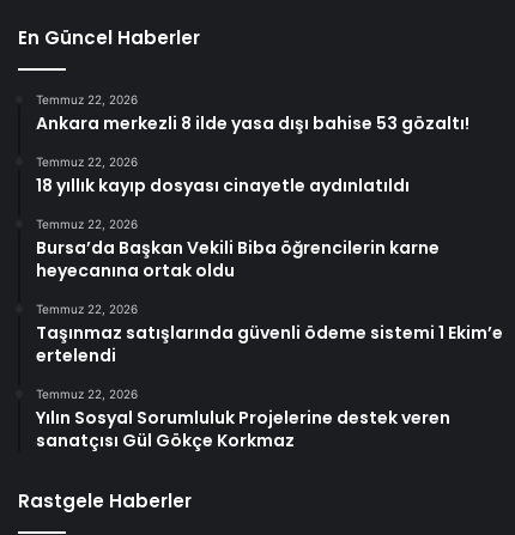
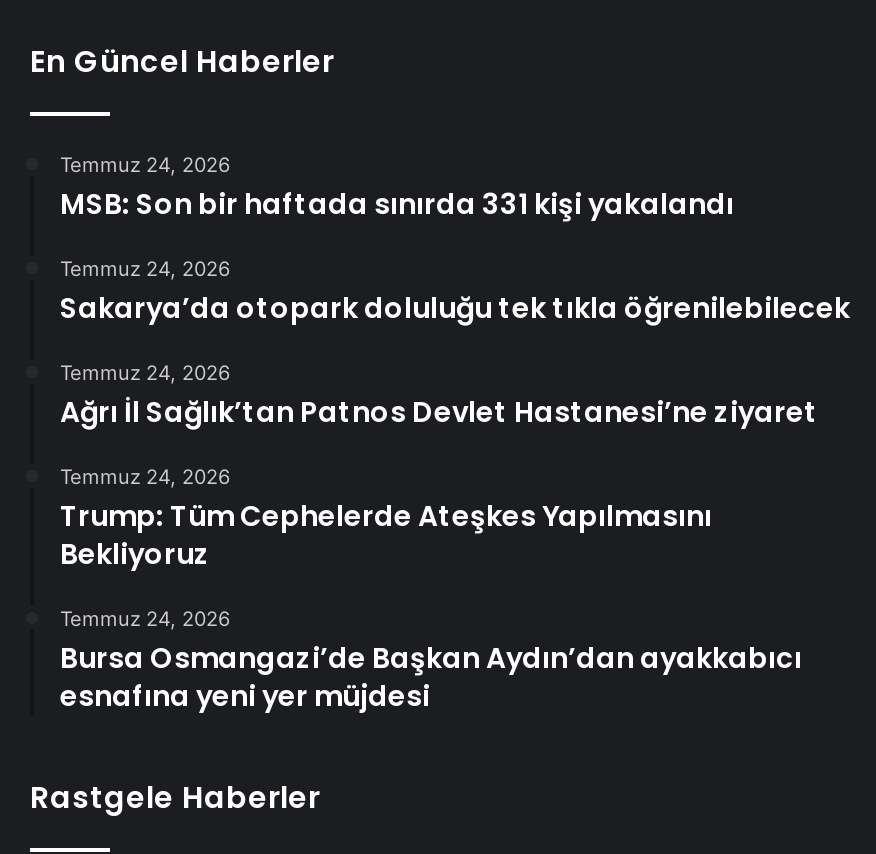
[36,92,469,135] Temmuz 22, 2026 | Ankara merkezli 8 ilde yasa dışı bahise 53 gözaltı! -> [60,152,734,224] Temmuz 24, 2026 | MSB: Son bir haftada sınırda 331 kişi yakalandı
[36,155,410,198] Temmuz 22, 2026 | 18 yıllık kayıp dosyası cinayetle aydınlatıldı -> [60,256,850,328] Temmuz 24, 2026 | Sakarya’da otopark doluluğu tek tıkla öğrenilebilecek
[36,217,440,283] Temmuz 22, 2026 | Bursa’da Başkan Vekili Biba öğrencilerin karne | heyecanına ortak oldu -> [60,360,818,432] Temmuz 24, 2026 | Ağrı İl Sağlık’tan Patnos Devlet Hastanesi’ne ziyaret
[36,302,503,368] Temmuz 22, 2026 | Taşınmaz satışlarında güvenli ödeme sistemi 1 Ekim’e | ertelendi -> [60,464,712,574] Temmuz 24, 2026 | Trump: Tüm Cephelerde Ateşkes Yapılmasını | Bekliyoruz
[36,387,450,453] Temmuz 22, 2026 | Yılın Sosyal Sorumluluk Projelerine destek veren | sanatçısı Gül Gökçe Korkmaz -> [60,606,802,716] Temmuz 24, 2026 | Bursa Osmangazi’de Başkan Aydın’dan ayakkabıcı | esnafına yeni yer müjdesi

